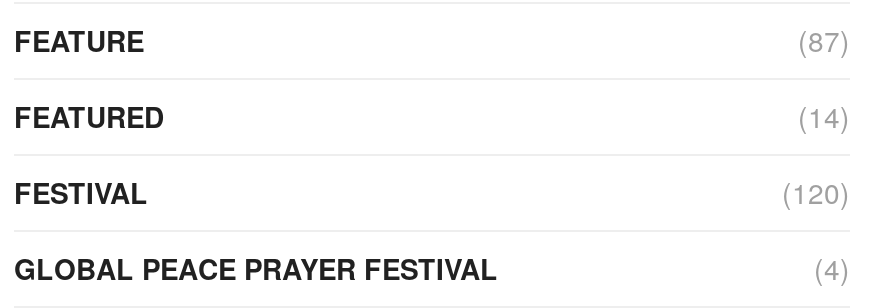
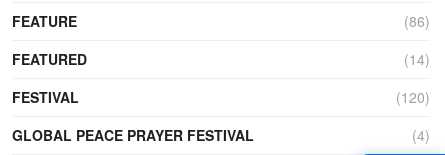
[798,20,850,60] (87) -> [404,11,430,31] (86)

